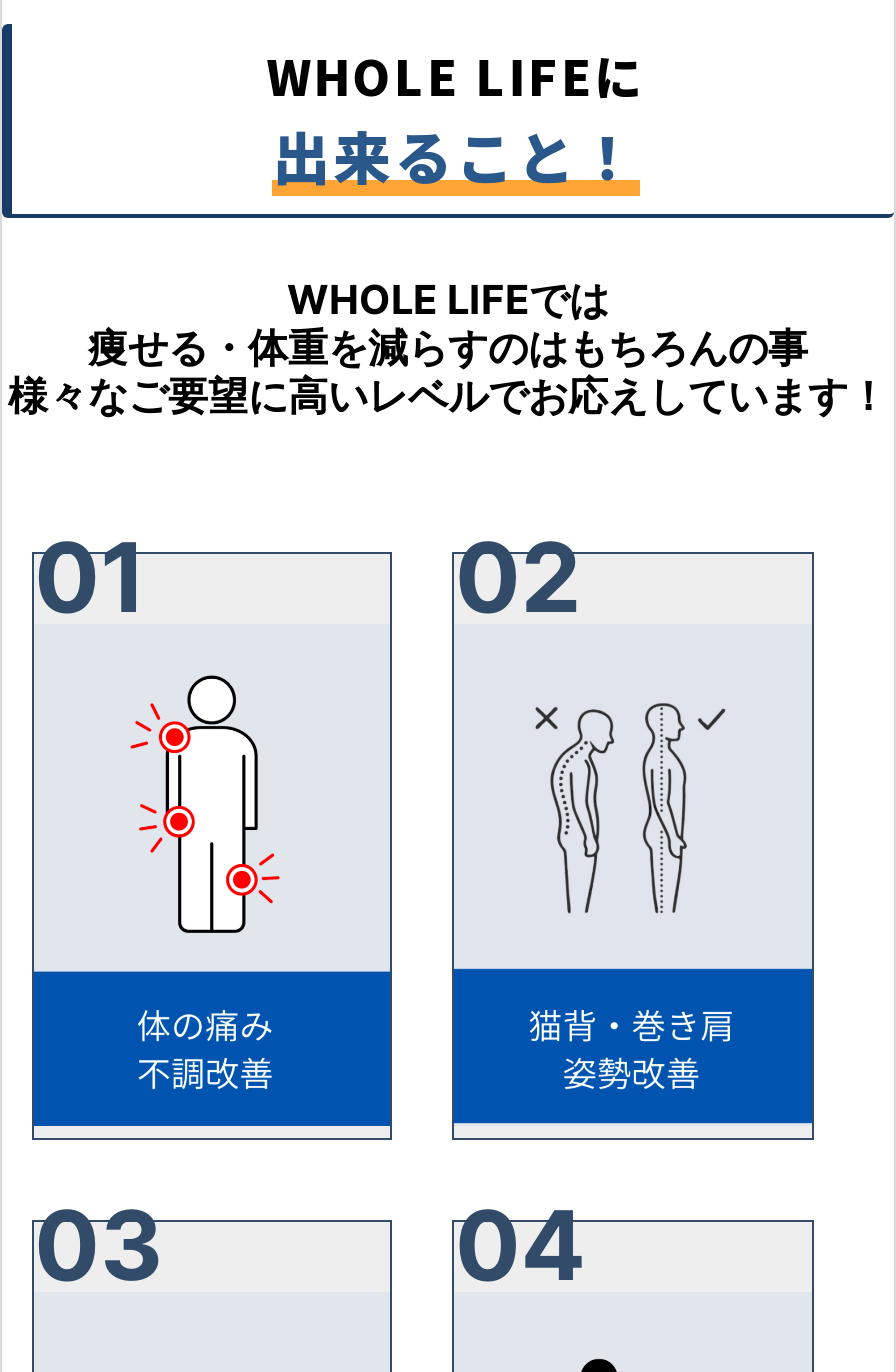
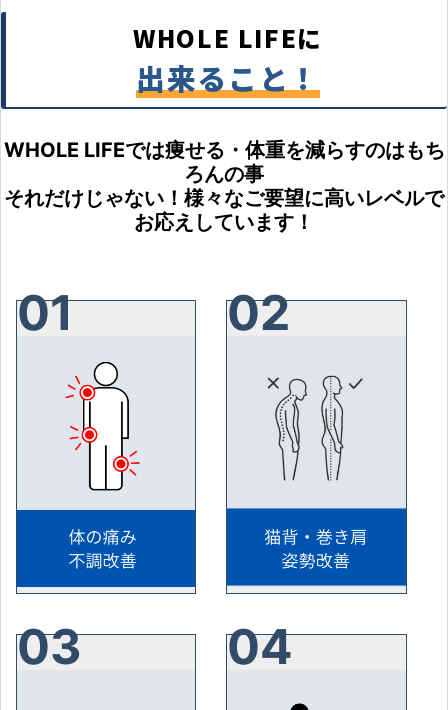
[8,276,888,420] WHOLE LIFEでは | 痩せる・体重を減らすのはもちろんの事 | 様々なご要望に高いレベルでお応えしています！ -> [3,138,444,234] WHOLE LIFEでは痩せる・体重を減らすのはもち | ろんの事 | それだけじゃない！様々なご要望に高いレベルで | お応えしています！

